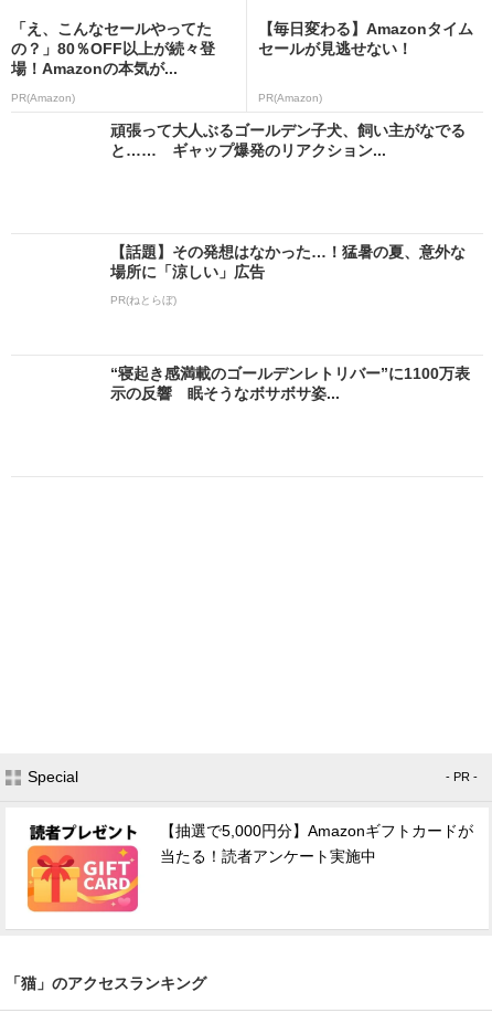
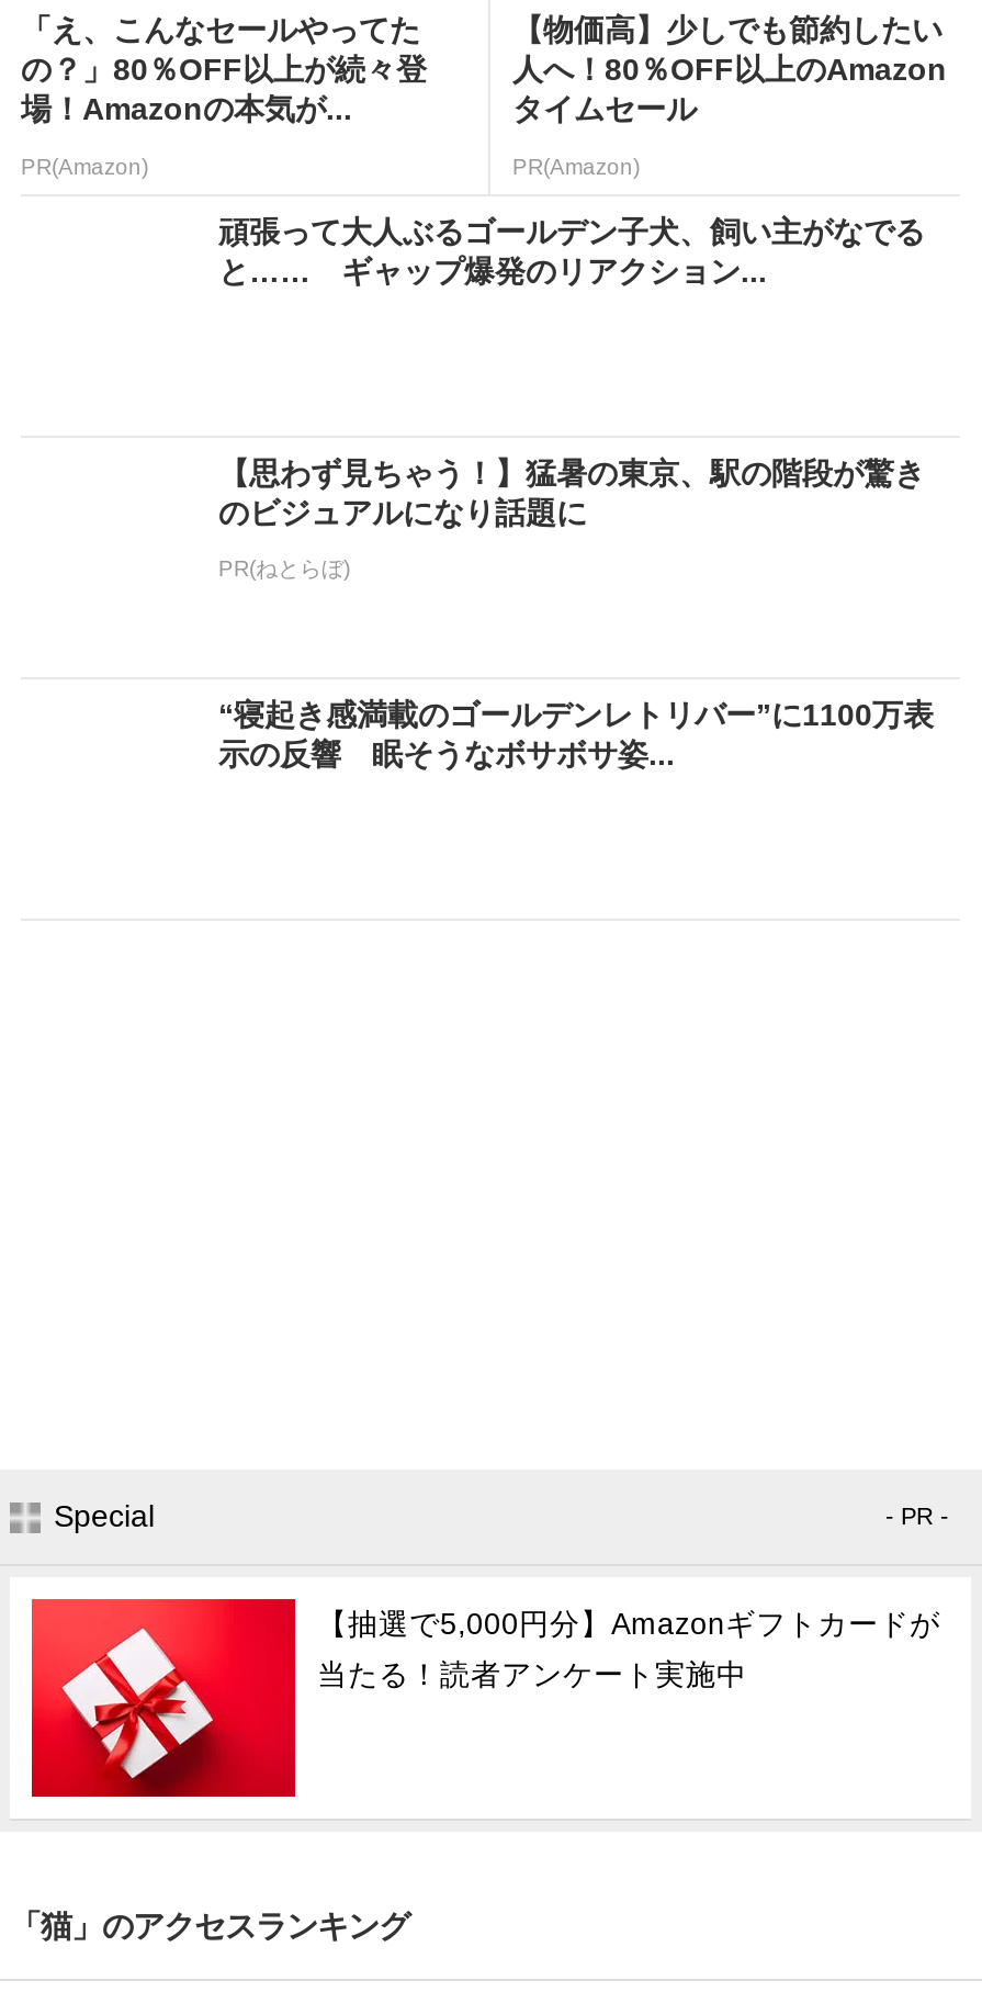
[258,20,473,57] 【毎日変わる】Amazonタイム | セールが見逃せない！ -> [512,12,947,126] 【物価高】少しでも節約したい | 人へ！80％OFF以上のAmazon | タイムセール
[110,243,466,280] 【話題】その発想はなかった…！猛暑の夏、意外な | 場所に「涼しい」広告 -> [218,455,925,530] 【思わず見ちゃう！】猛暑の東京、駅の階段が驚き | のビジュアルになり話題に
[17,819,149,918] [image] -> [30,1597,297,1799] [image]

